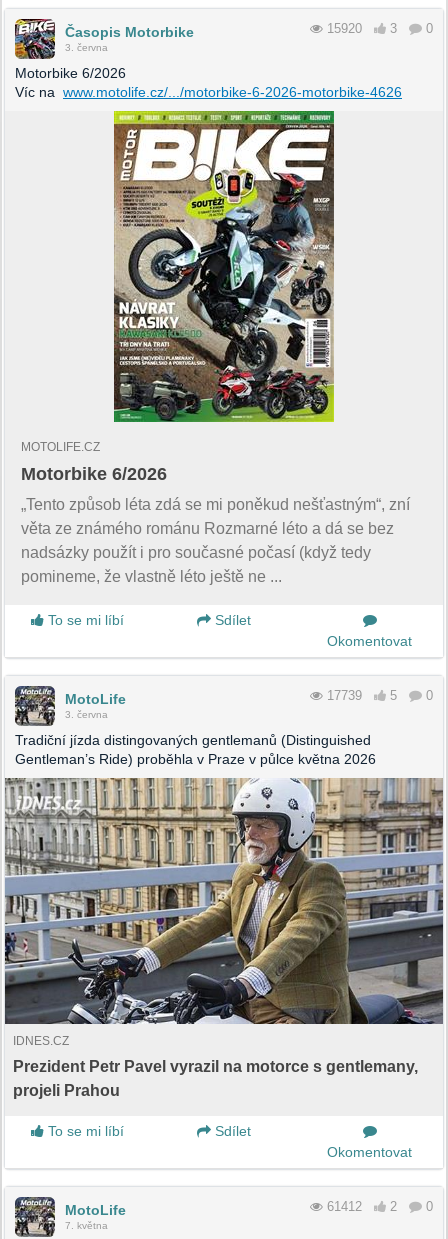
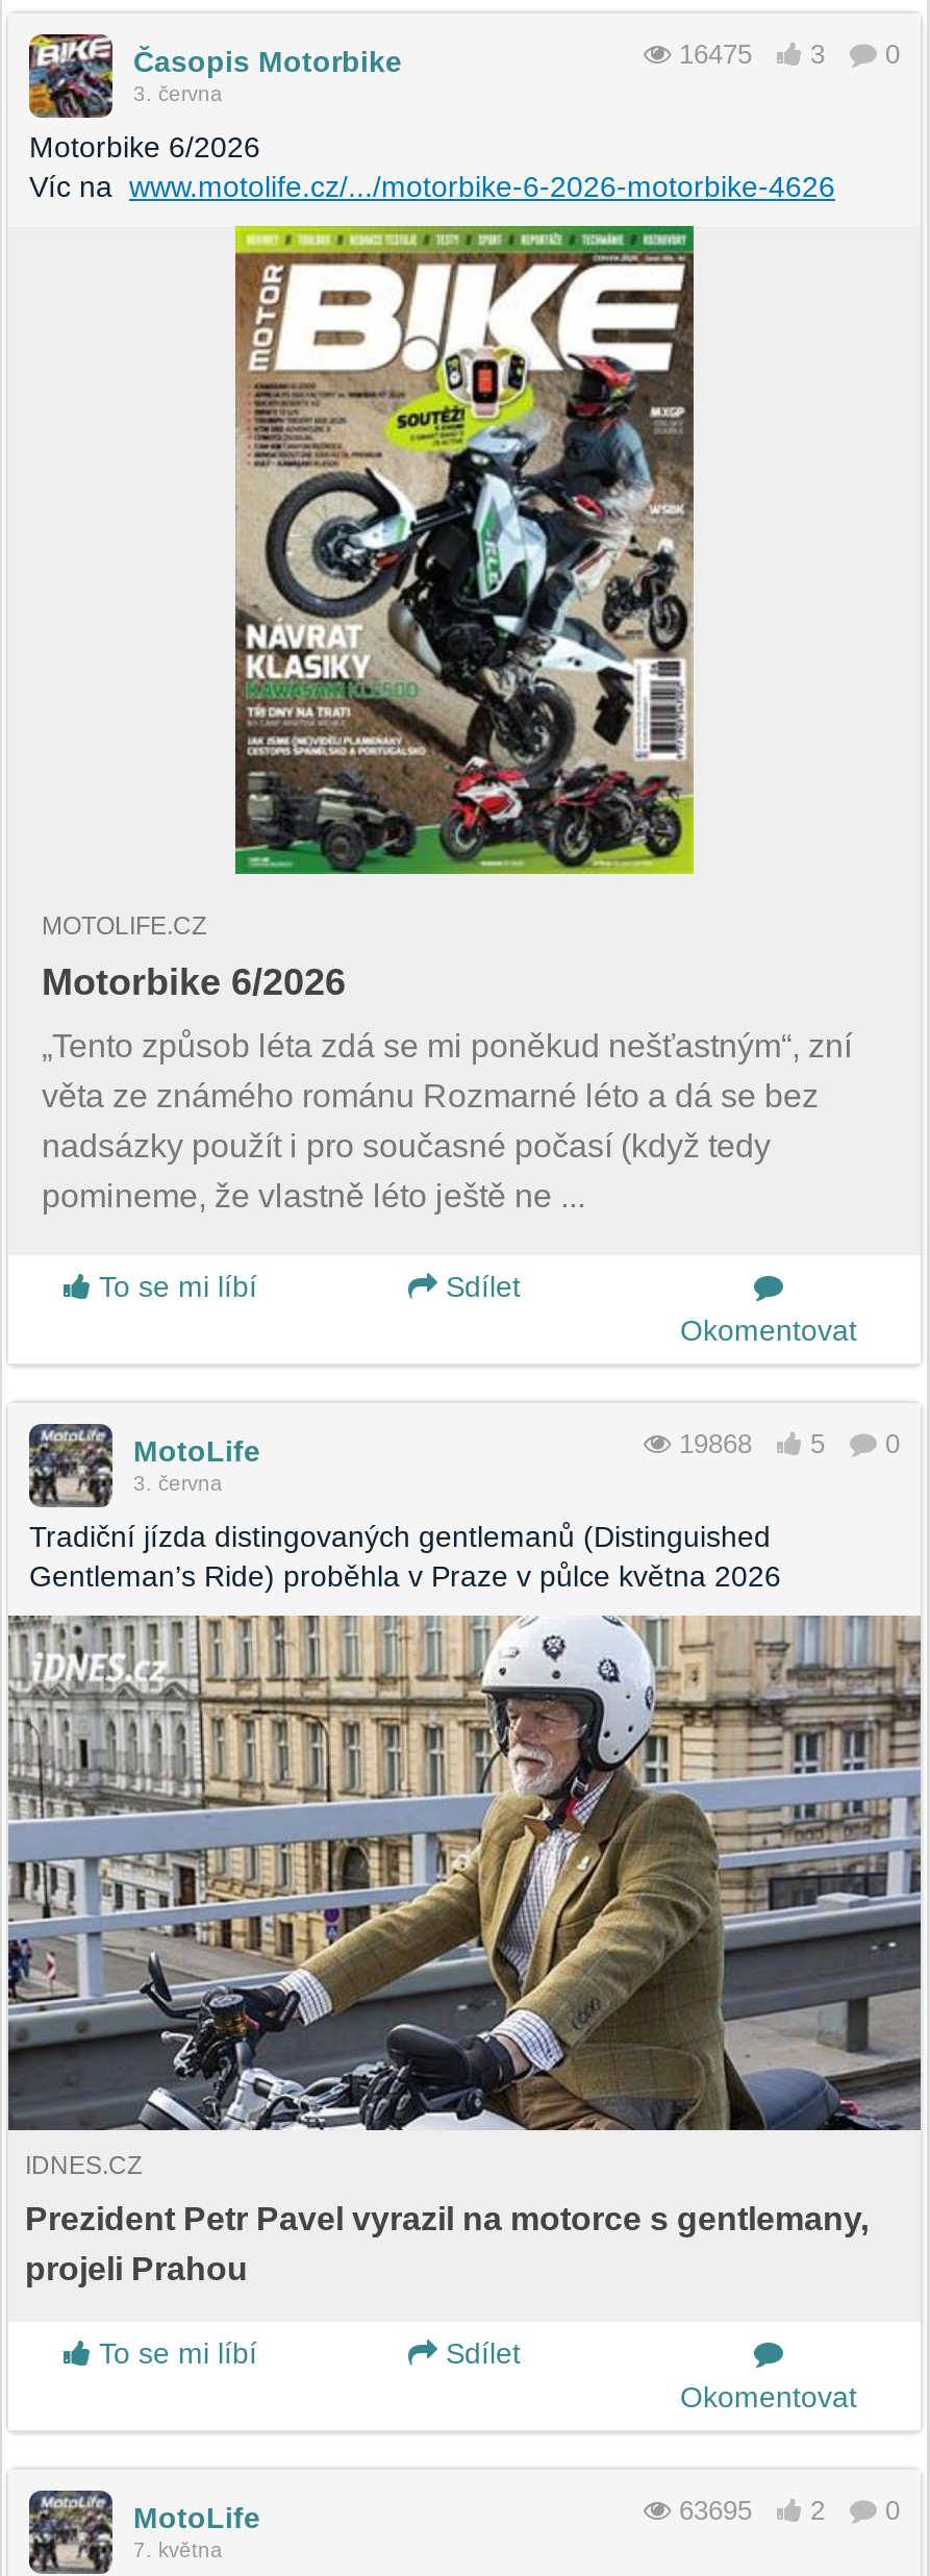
[327,21,433,36] 15920 3 0 -> [679,40,900,71] 16475 3 0
[327,688,433,703] 17739 5 0 -> [679,1430,900,1461] 19868 5 0
[327,1199,433,1214] 61412 2 0 -> [679,2495,900,2526] 63695 2 0

